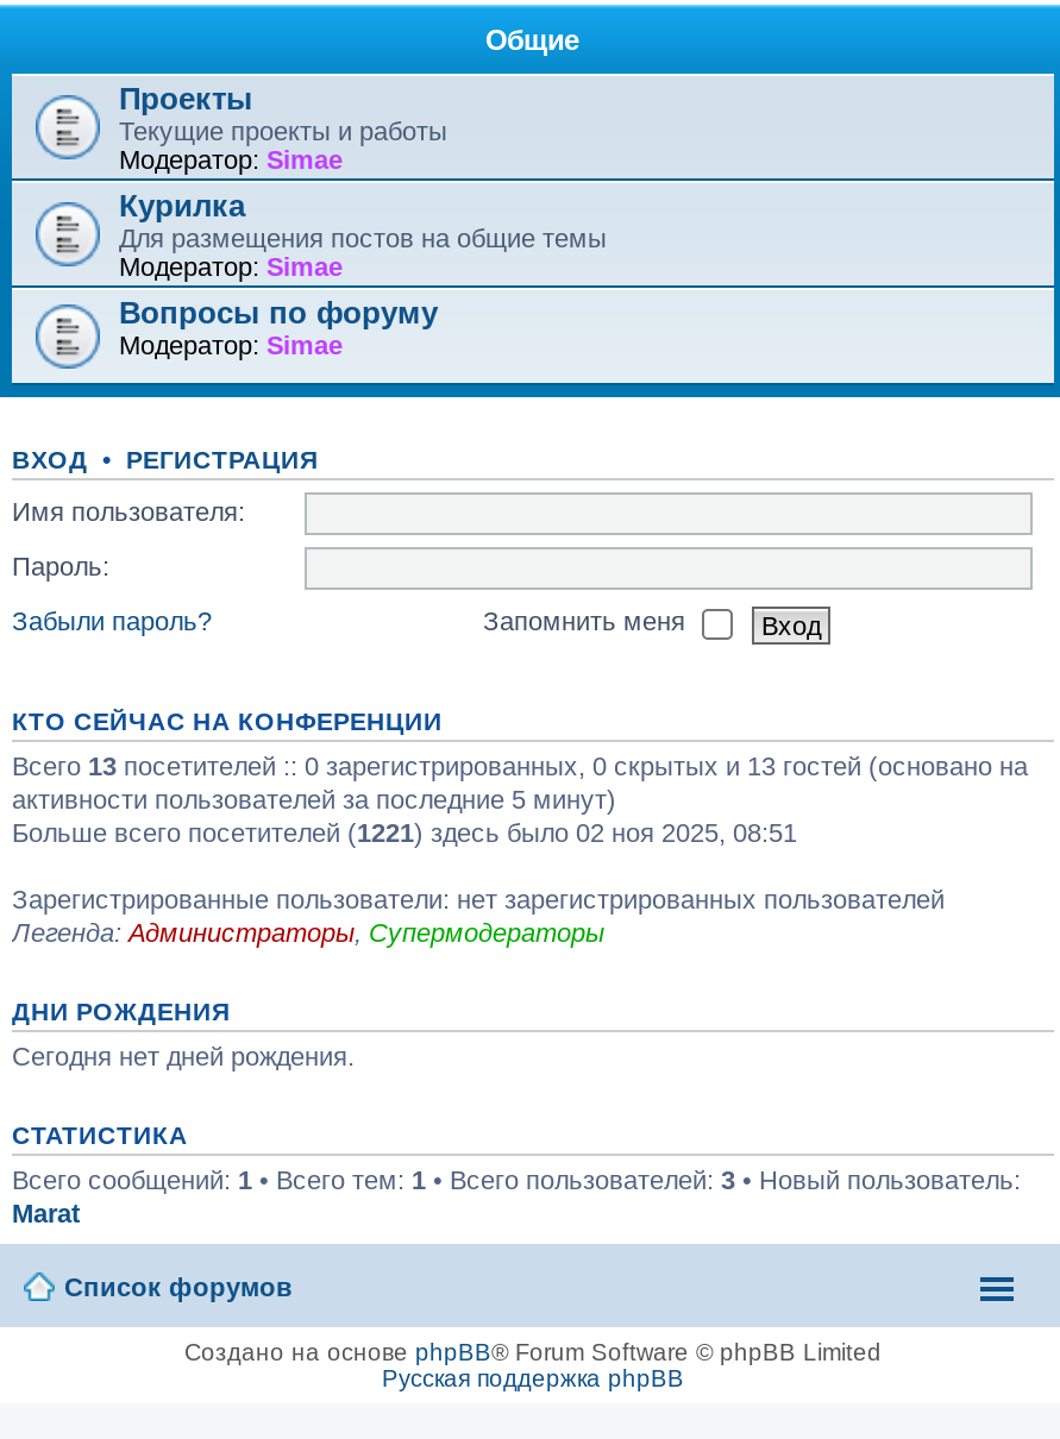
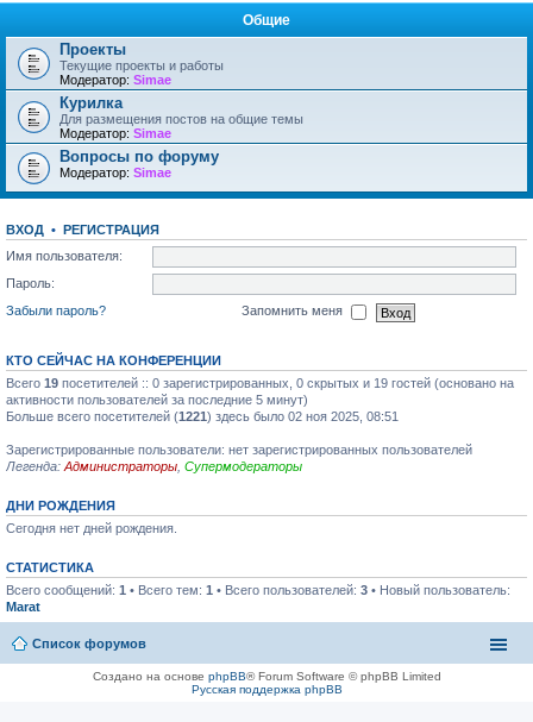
[12,752,1028,780] Всего 13 посетителей :: 0 зарегистрированных, 0 скрытых и 13 гостей (основано на -> [6,376,514,390] Всего 19 посетителей :: 0 зарегистрированных, 0 скрытых и 19 гостей (основано на

